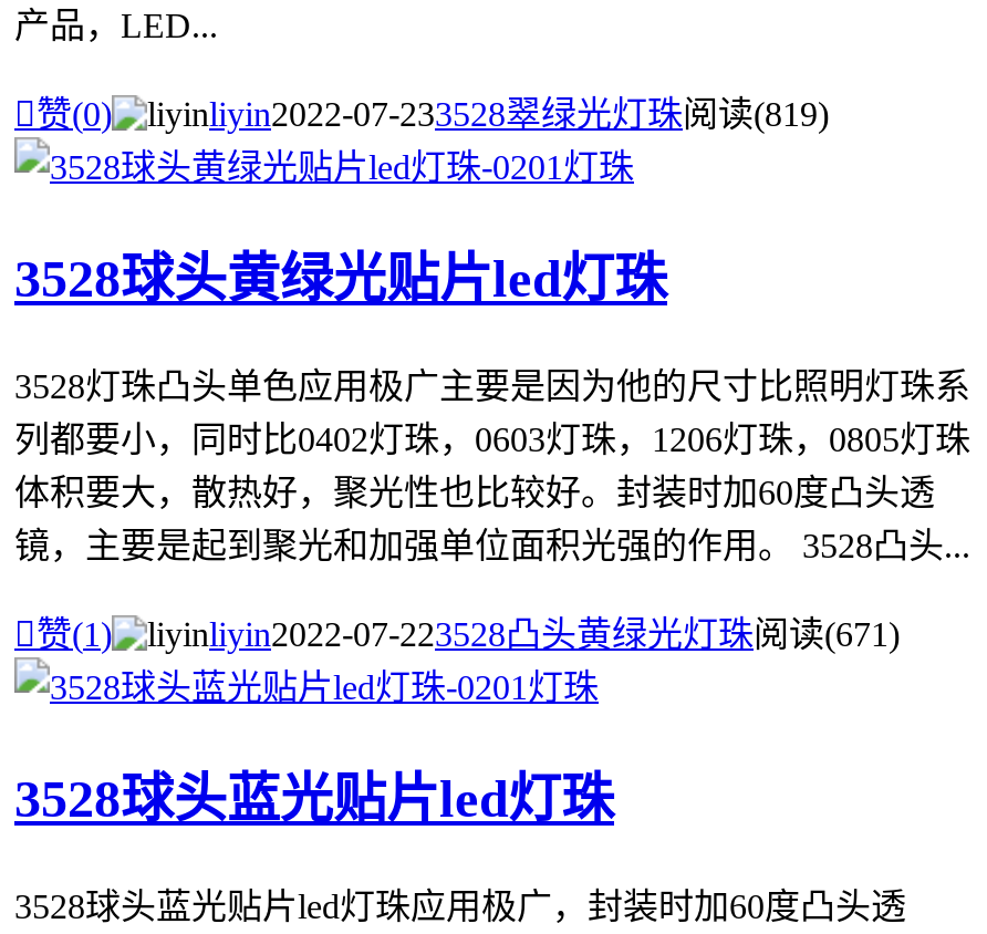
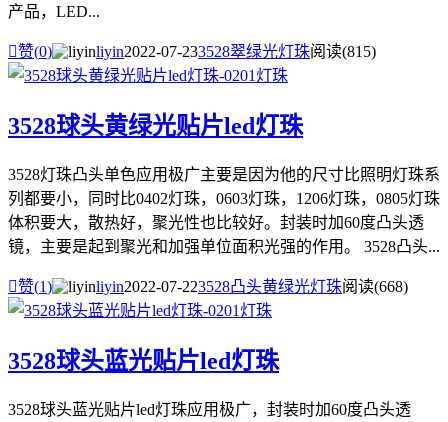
[209,96,829,134] liyin2022-07-233528翠绿光灯珠阅读(819) -> [96,43,376,60] liyin2022-07-233528翠绿光灯珠阅读(815)
[209,616,900,653] liyin2022-07-223528凸头黄绿光灯珠阅读(671) -> [96,278,408,295] liyin2022-07-223528凸头黄绿光灯珠阅读(668)

